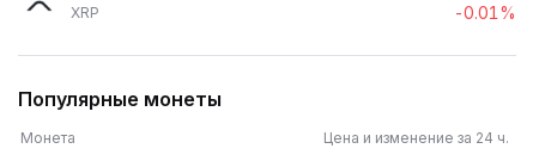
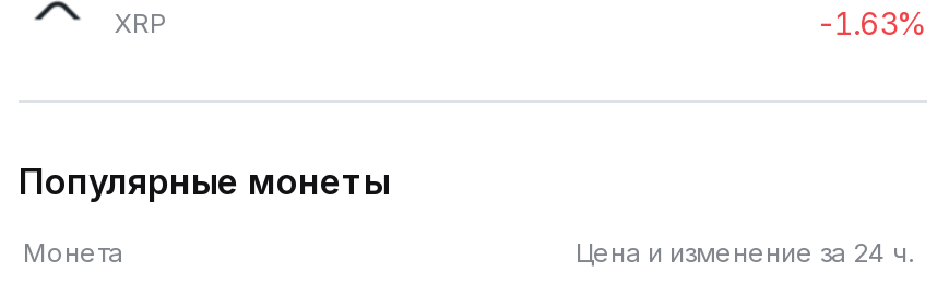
[454,2,516,23] -0.01% -> [816,4,927,42] -1.63%

